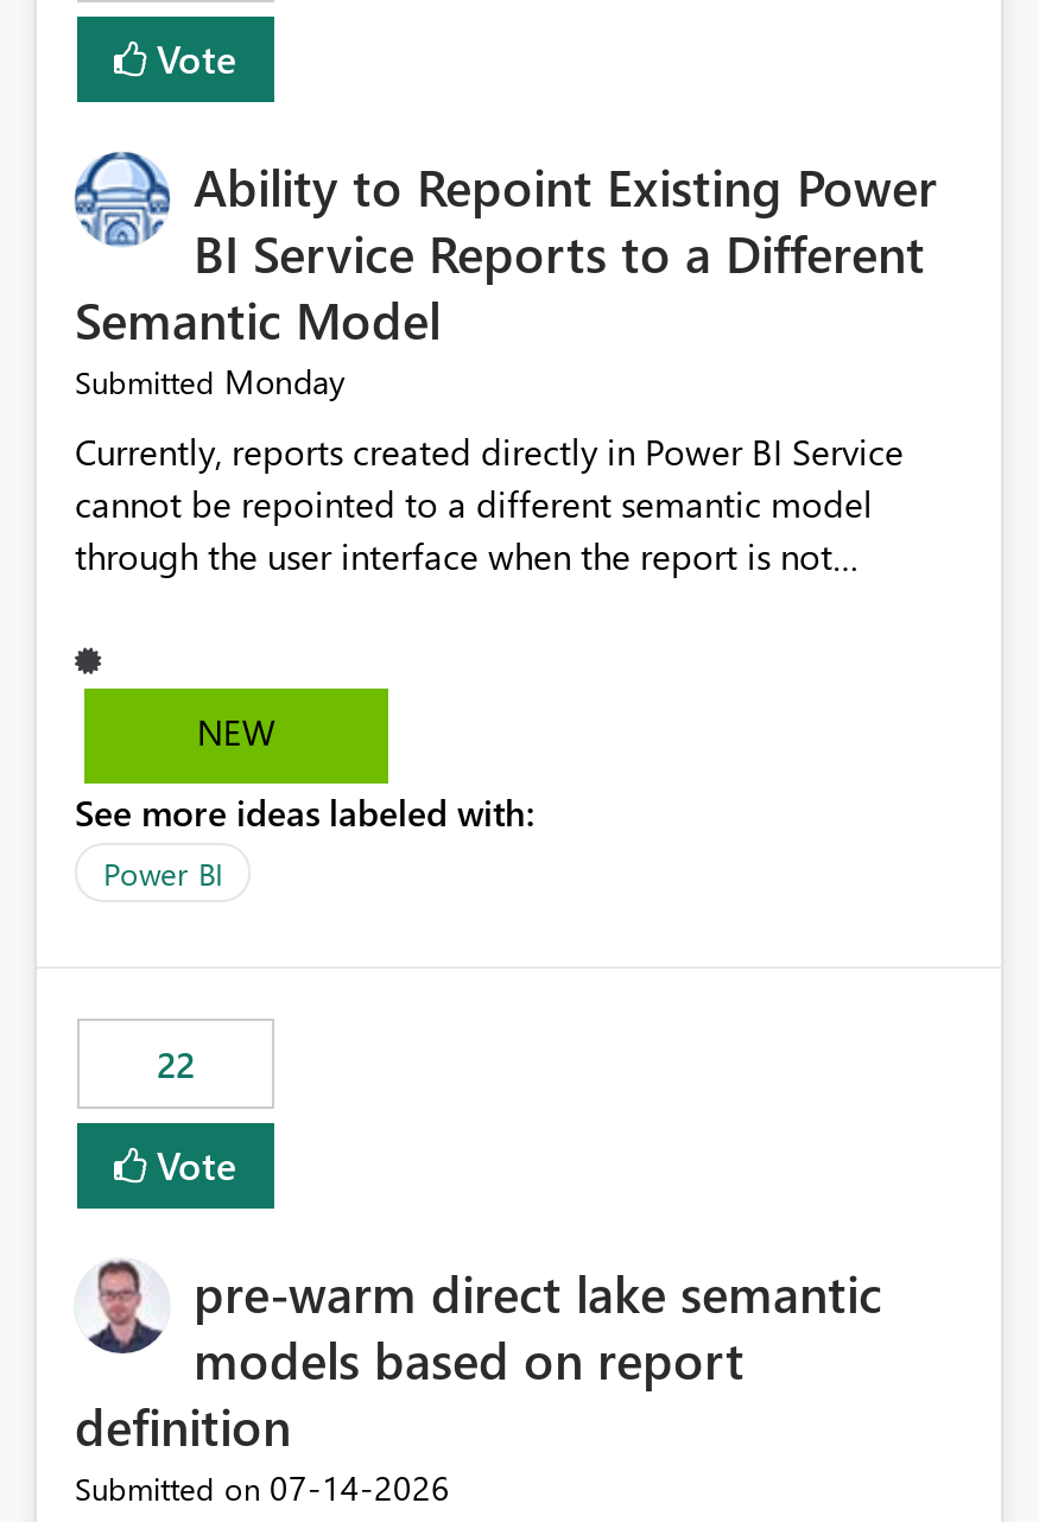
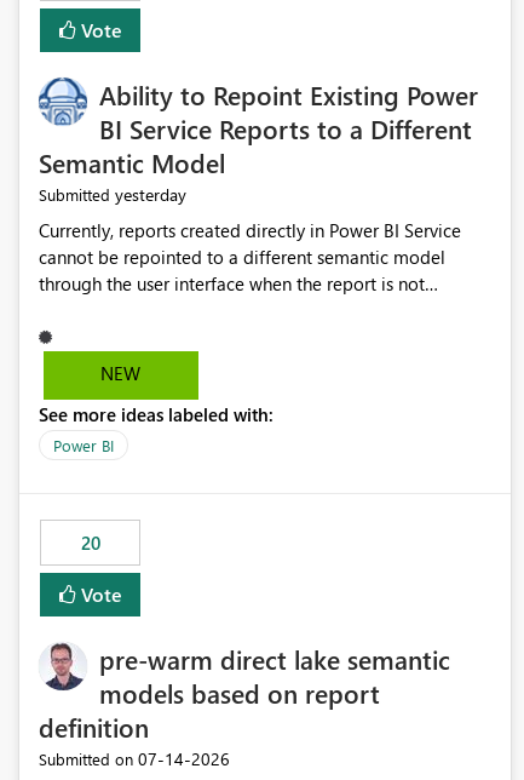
[75,359,346,405] Submitted Monday -> [39,183,186,206] Submitted yesterday
[157,1041,195,1088] 22 -> [80,531,100,555] 20

